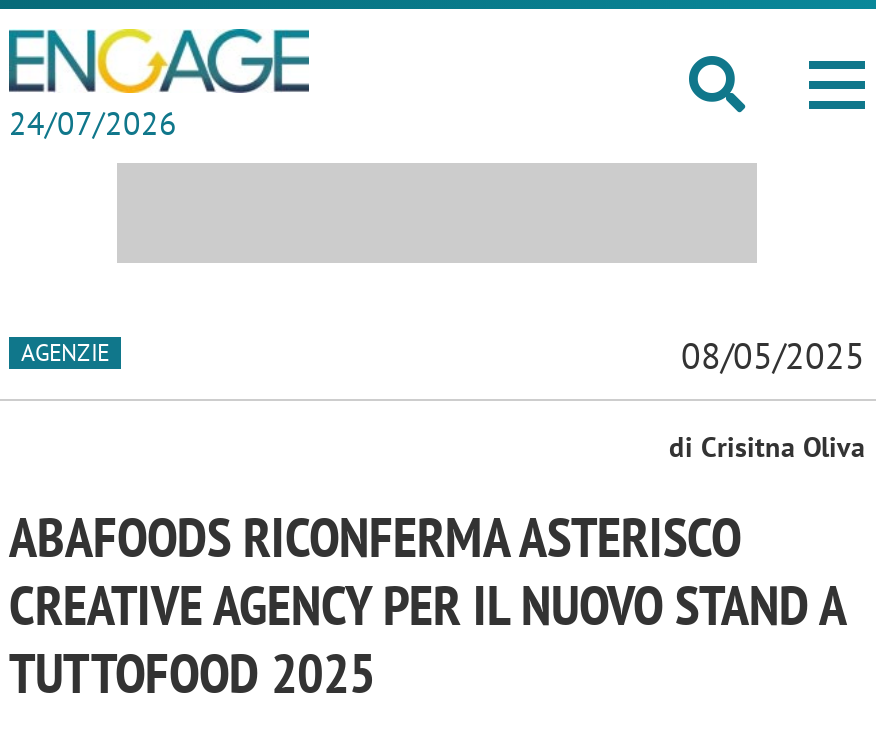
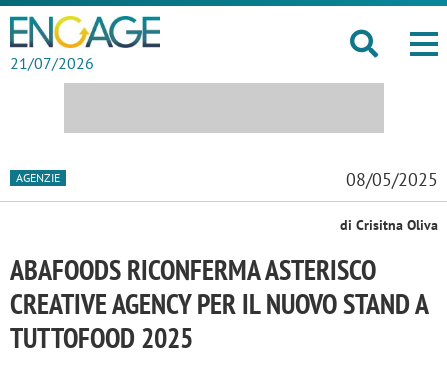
[9,103,177,143] 24/07/2026 -> [10,53,94,73] 21/07/2026

